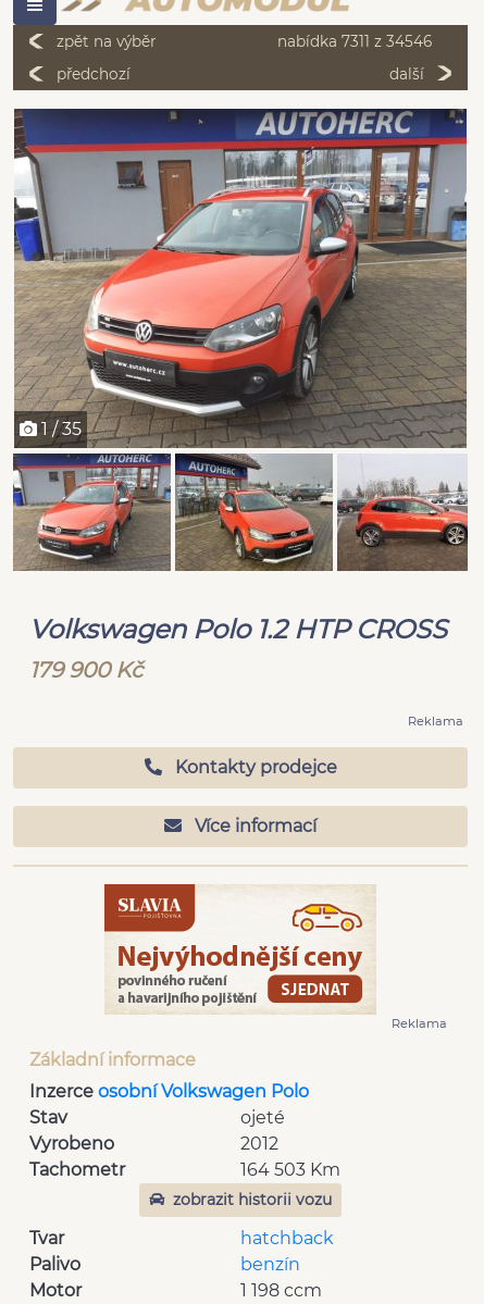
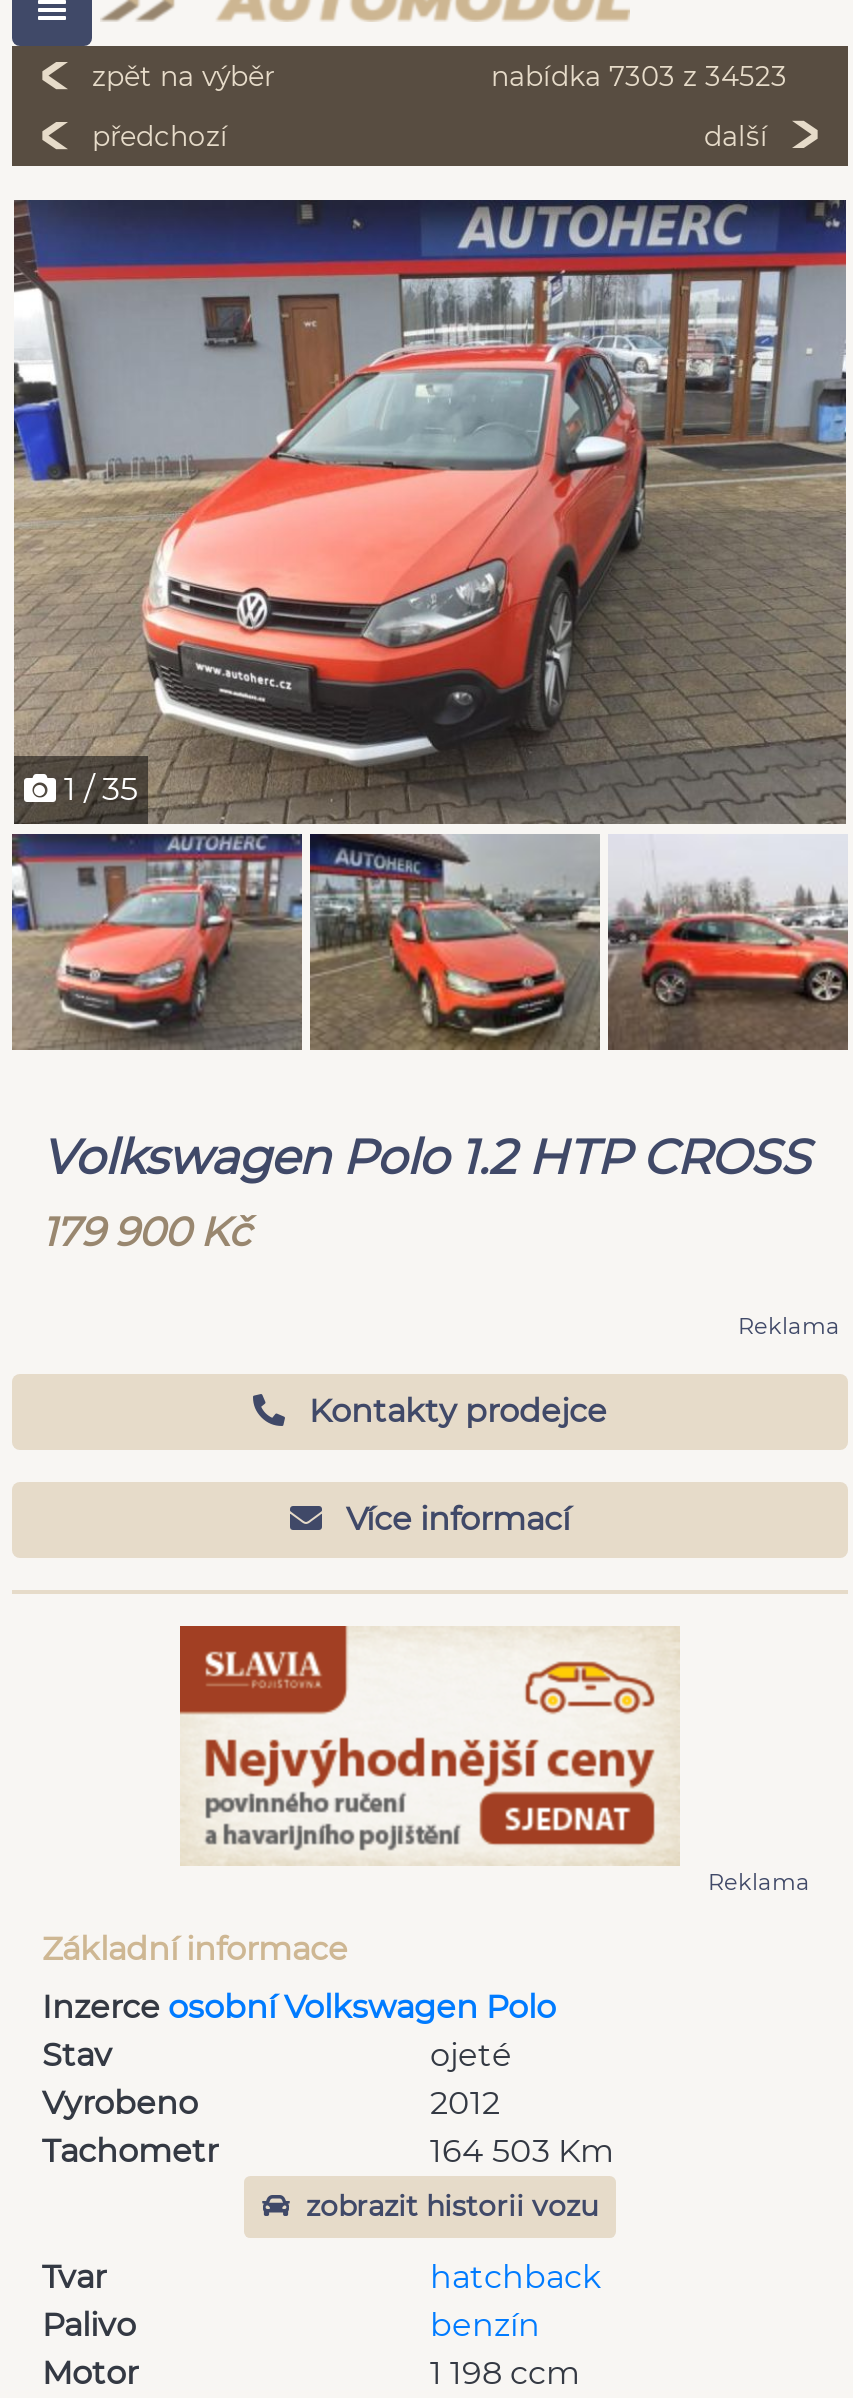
[277,33,431,50] nabídka 7311 z 34546 -> [491,60,787,92] nabídka 7303 z 34523

